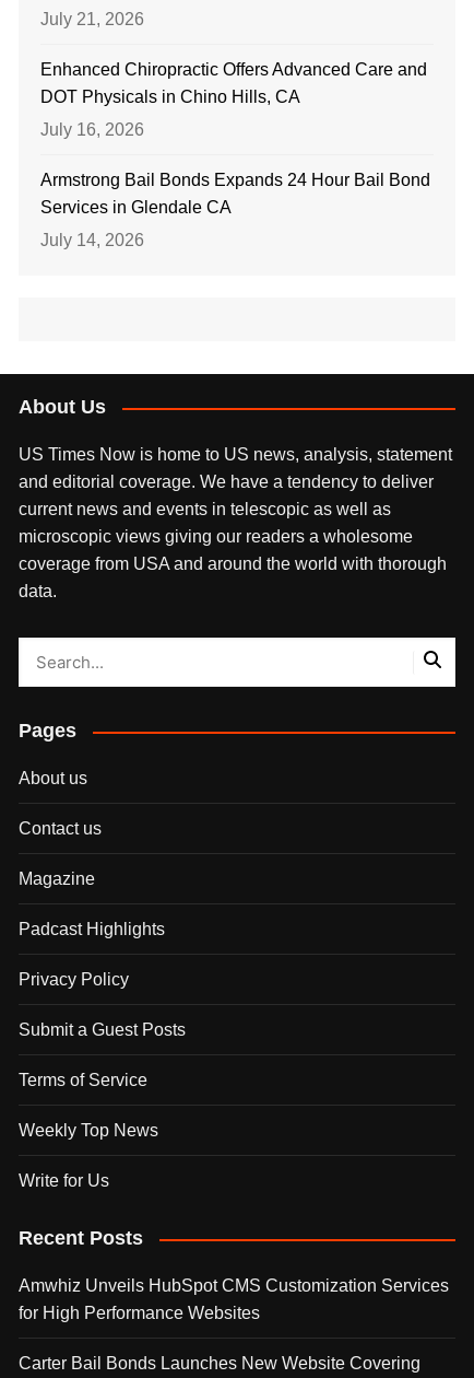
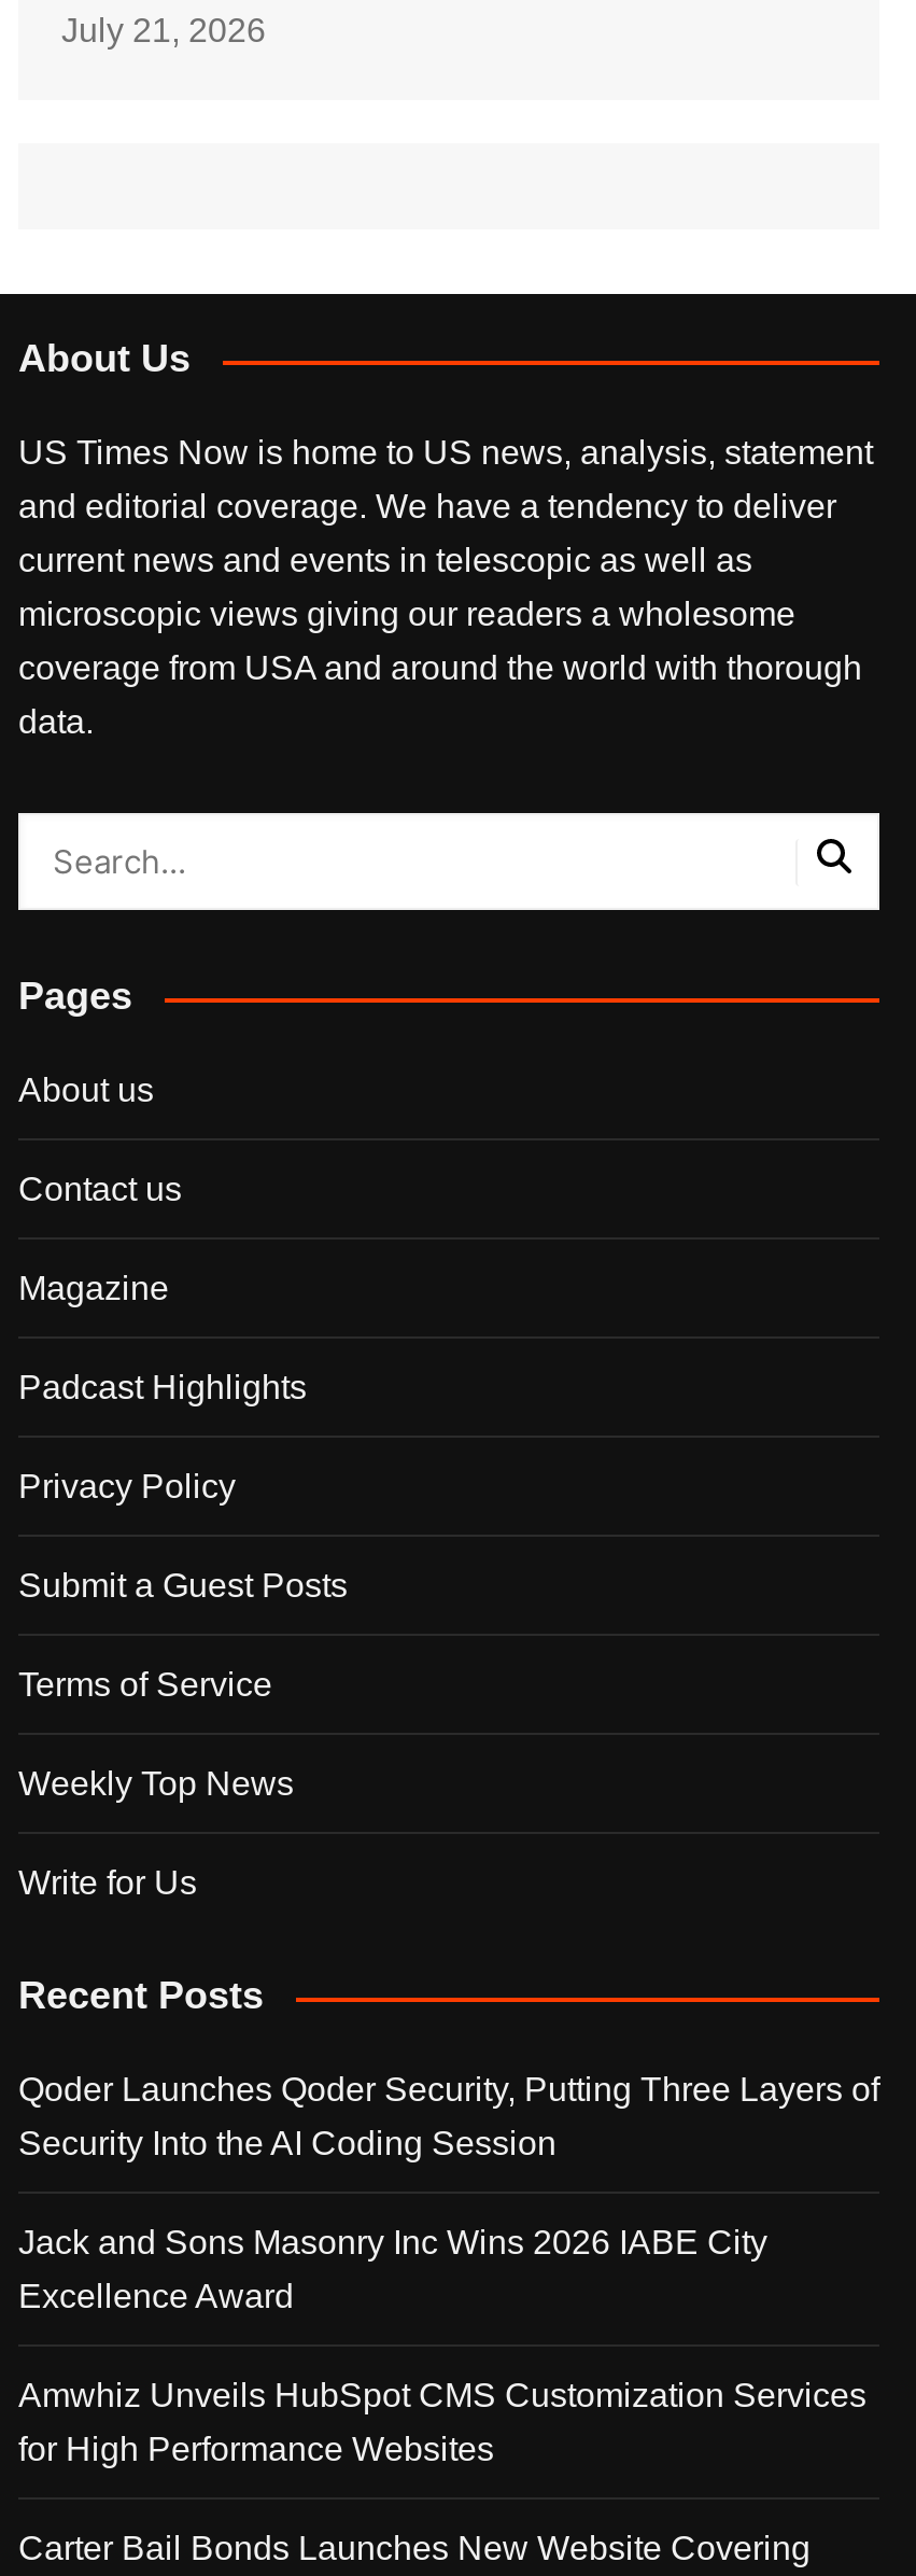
[40,60,430,250] Enhanced Chiropractic Offers Advanced Care and | DOT Physicals in Chino Hills, CA | July 16, 2026 | Armstrong Bail Bonds Expands 24 Hour Bail Bond | Services in Glendale CA | July 14, 2026 -> none
moved [19,396,452,1249] -> [18,338,873,2018]: About Us | US Times Now is home to US news, analysis, statement | and editorial coverage. We have a tendency to deliver | ... | Write for Us | Recent Posts
none -> [18,2072,879,2315] Qoder Launches Qoder Security, Putting Three Layers of | Security Into the AI Coding Session | Jack and Sons Masonry Inc Wins 2026 IABE City | Excellence Award

